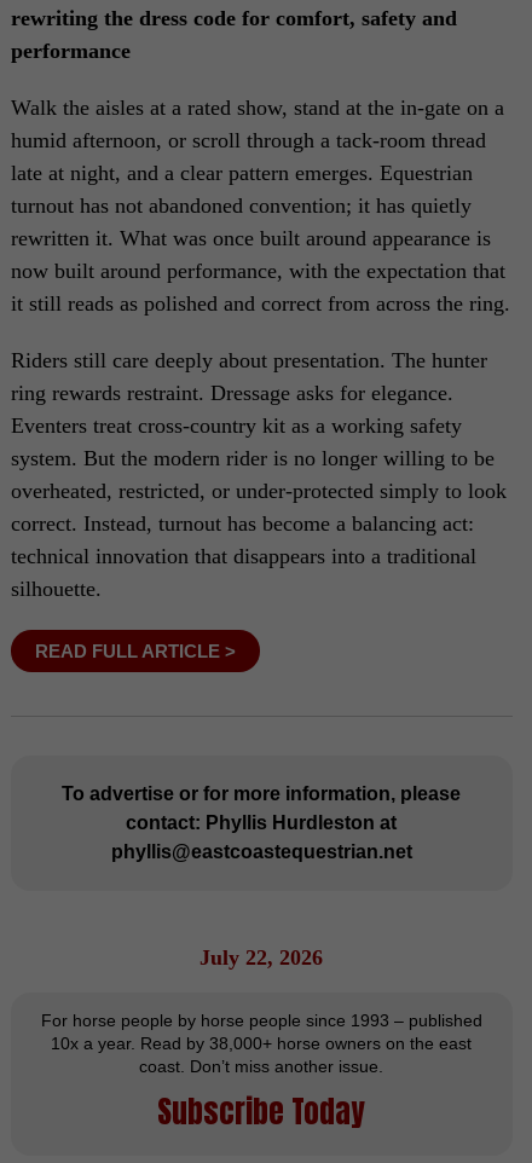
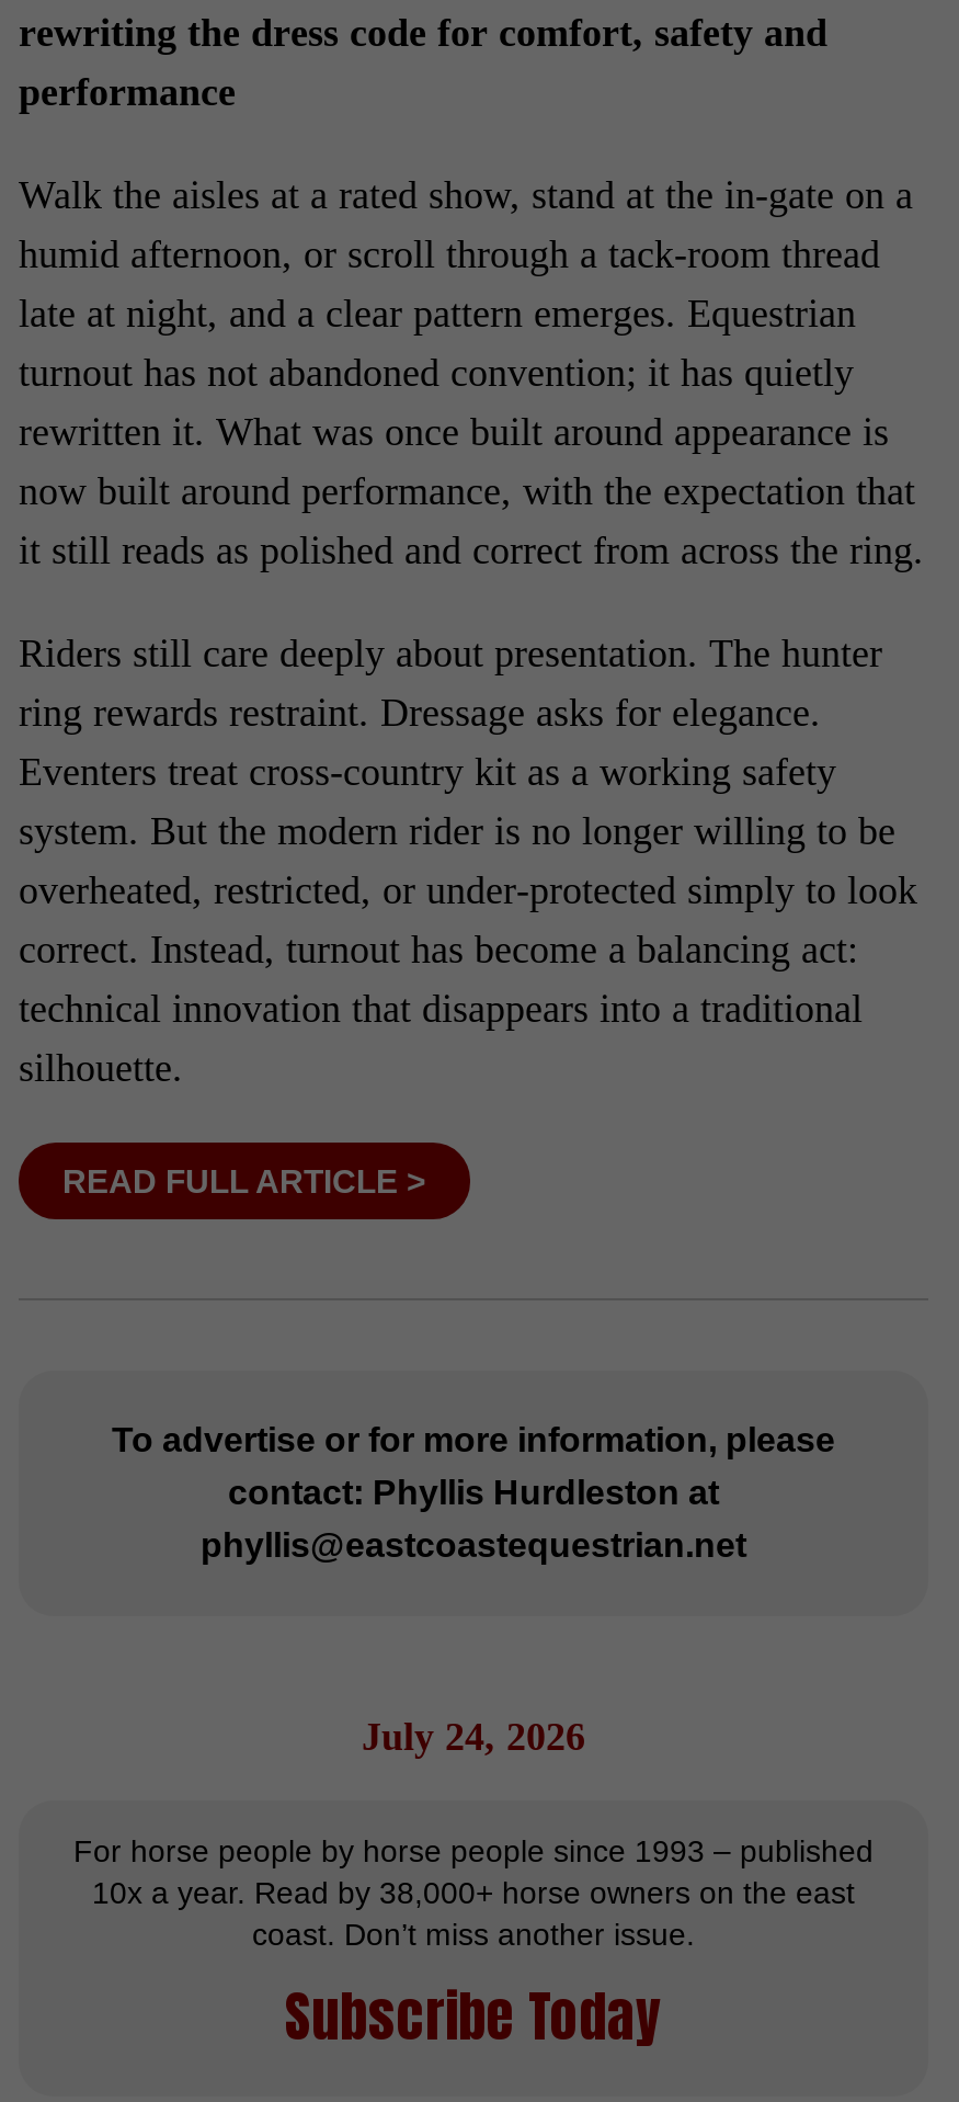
[200,945,323,969] July 22, 2026 -> [362,1715,585,1759] July 24, 2026

